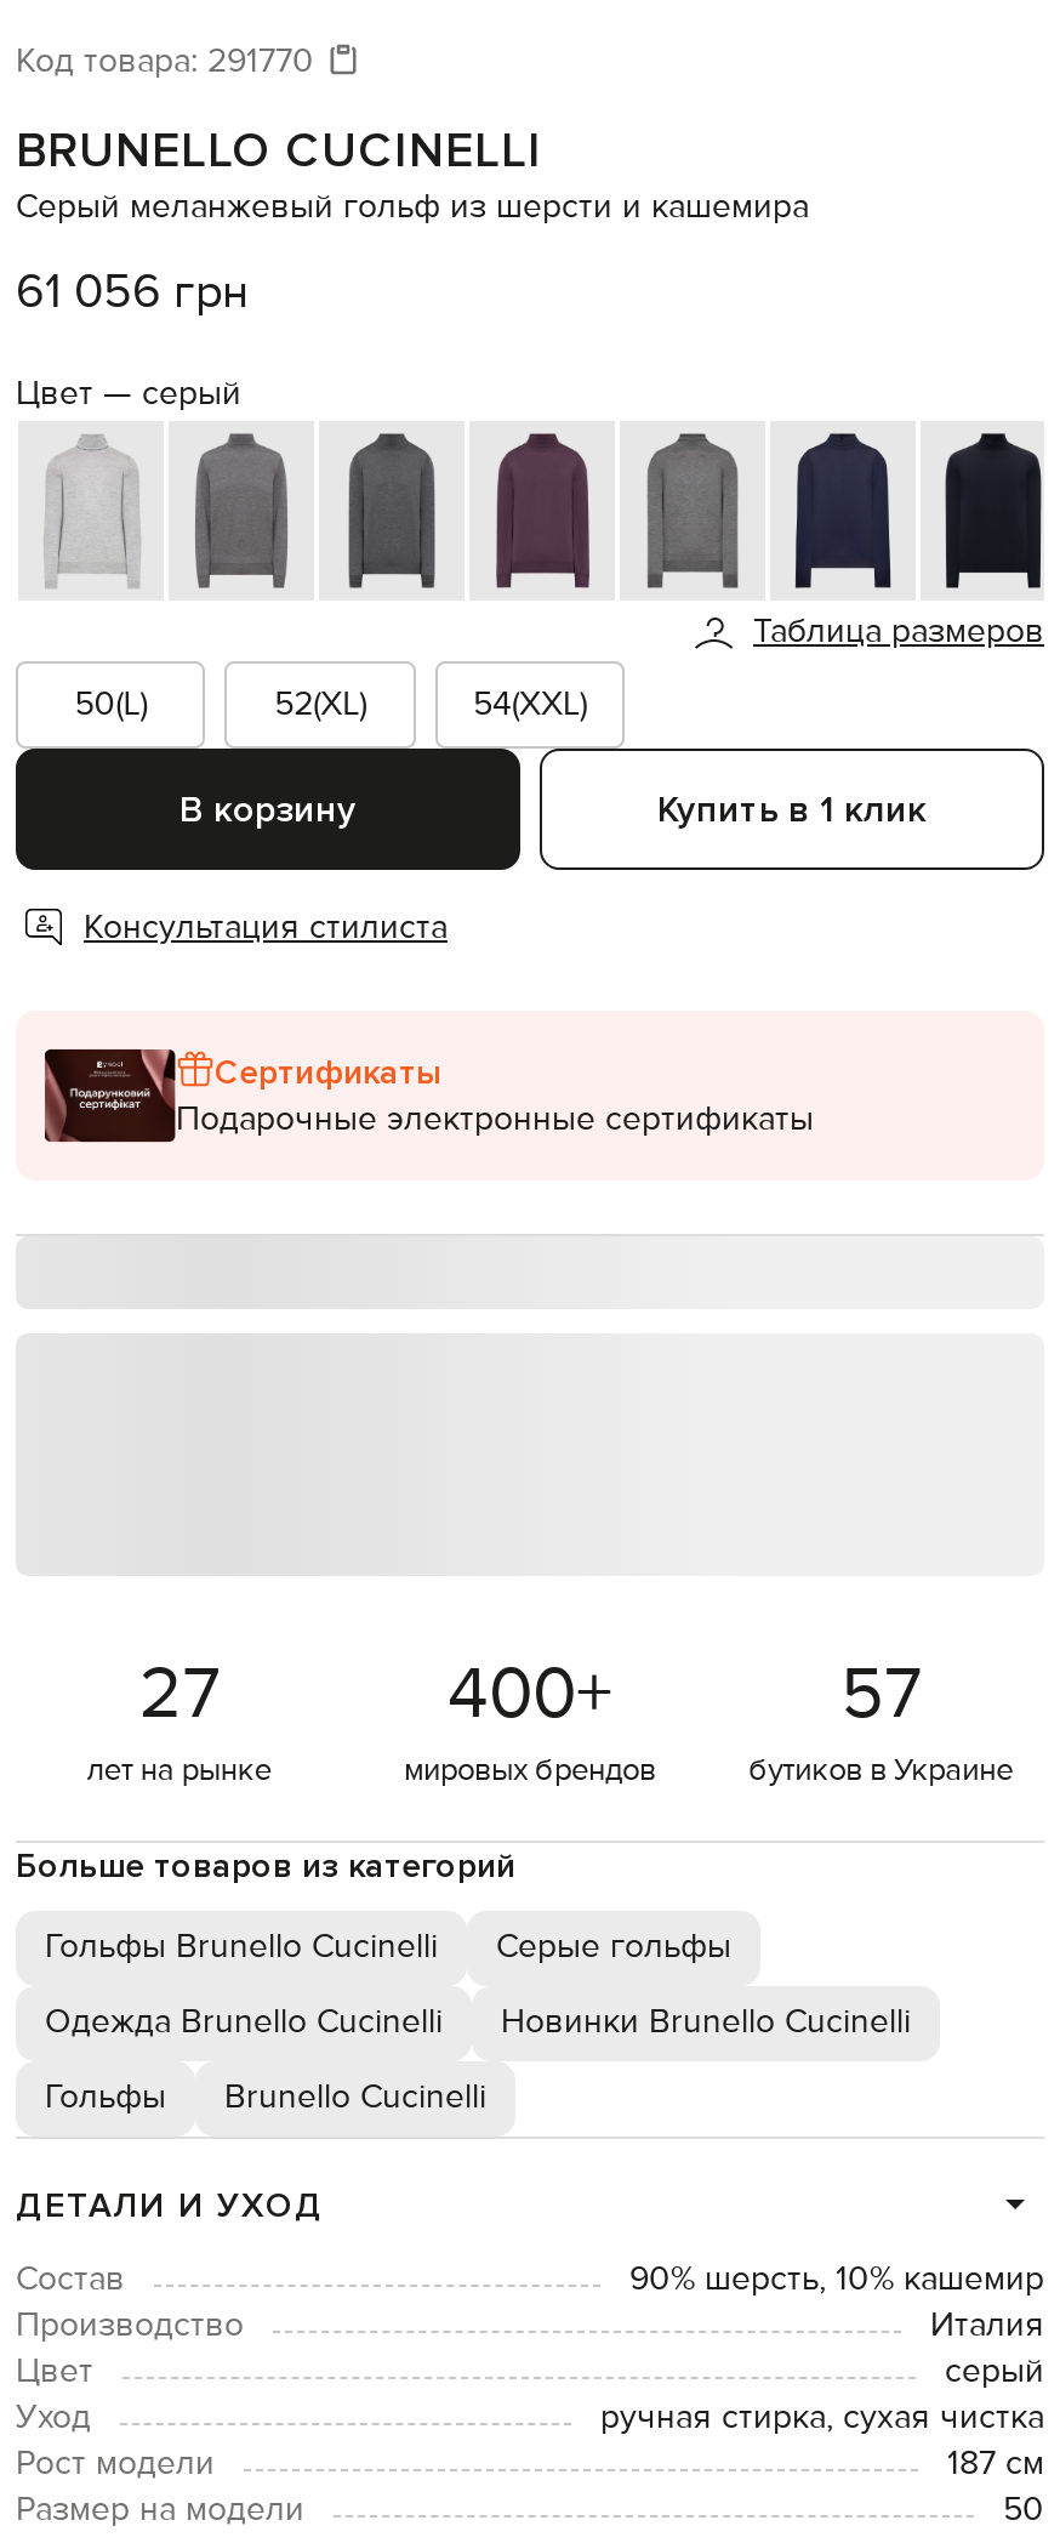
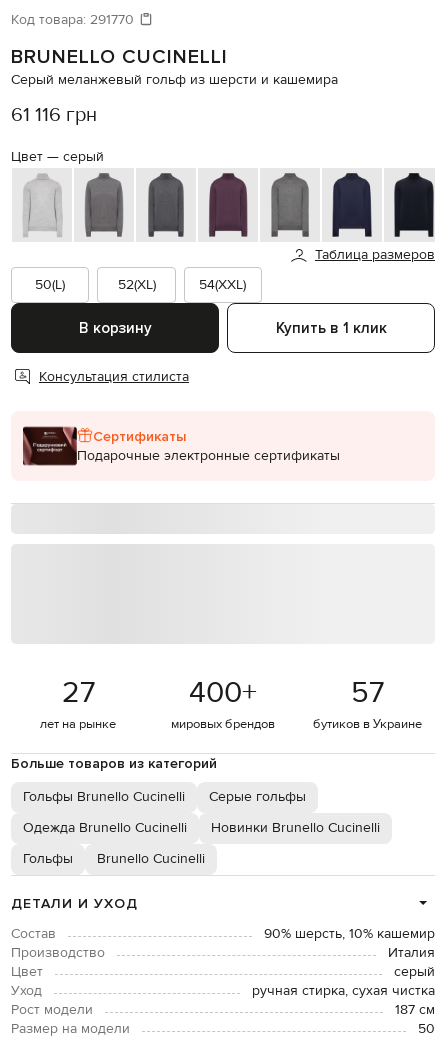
[16,261,249,322] 61 056 грн -> [11,102,97,127] 61 116 грн

